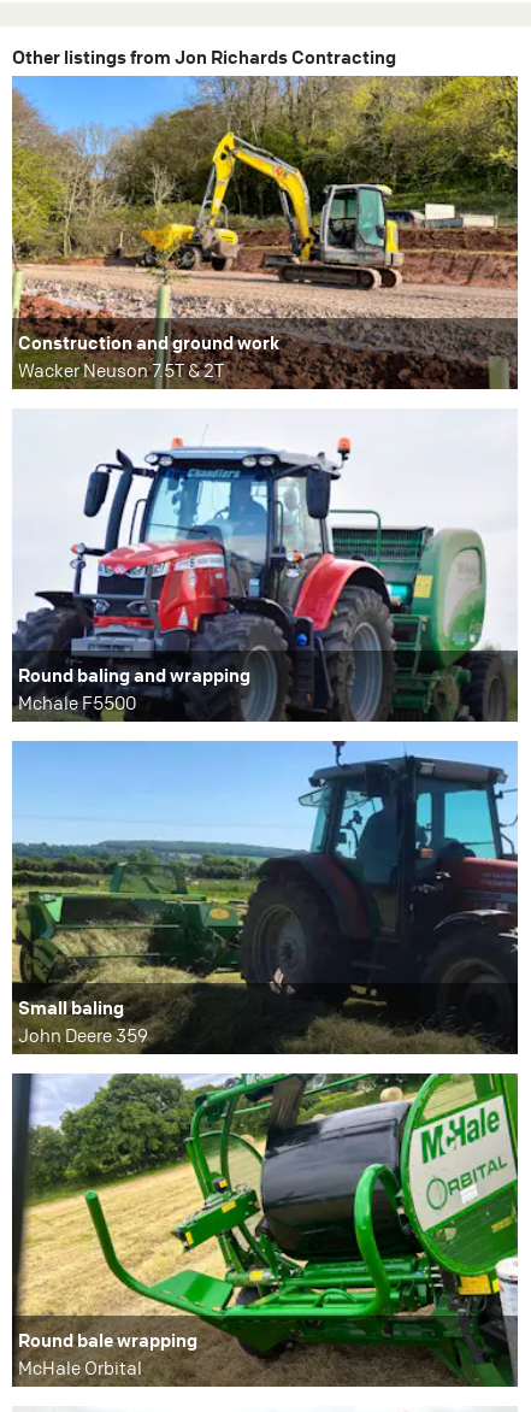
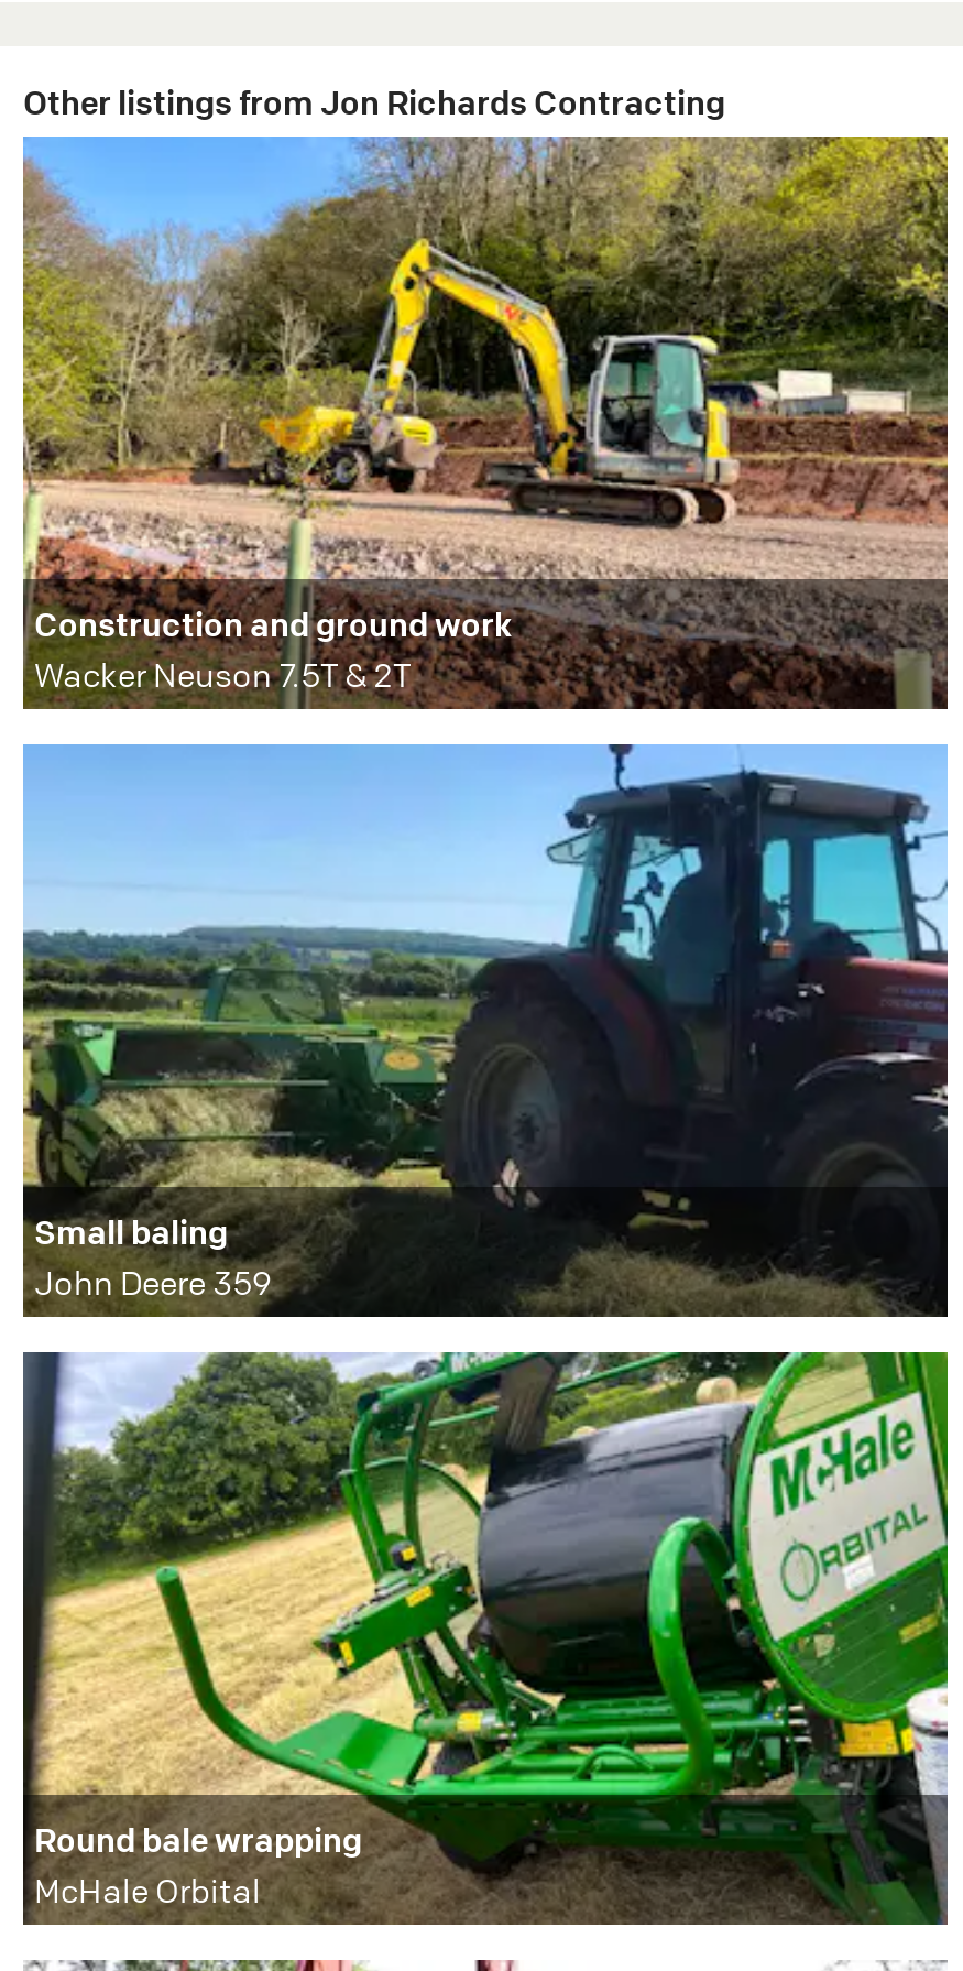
[11,408,518,722] [image] | Round baling and wrapping | Mchale F5500 -> none

